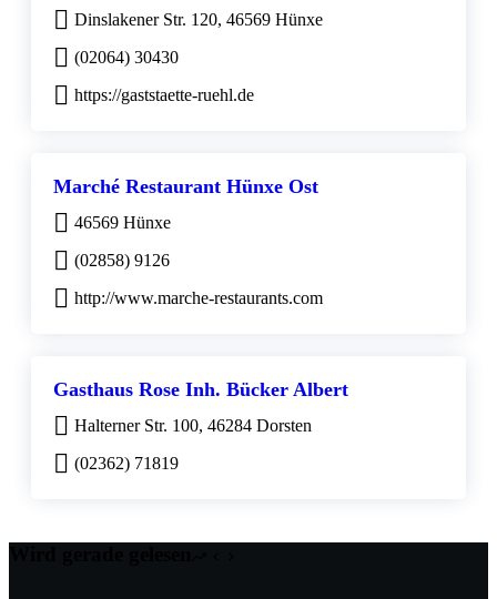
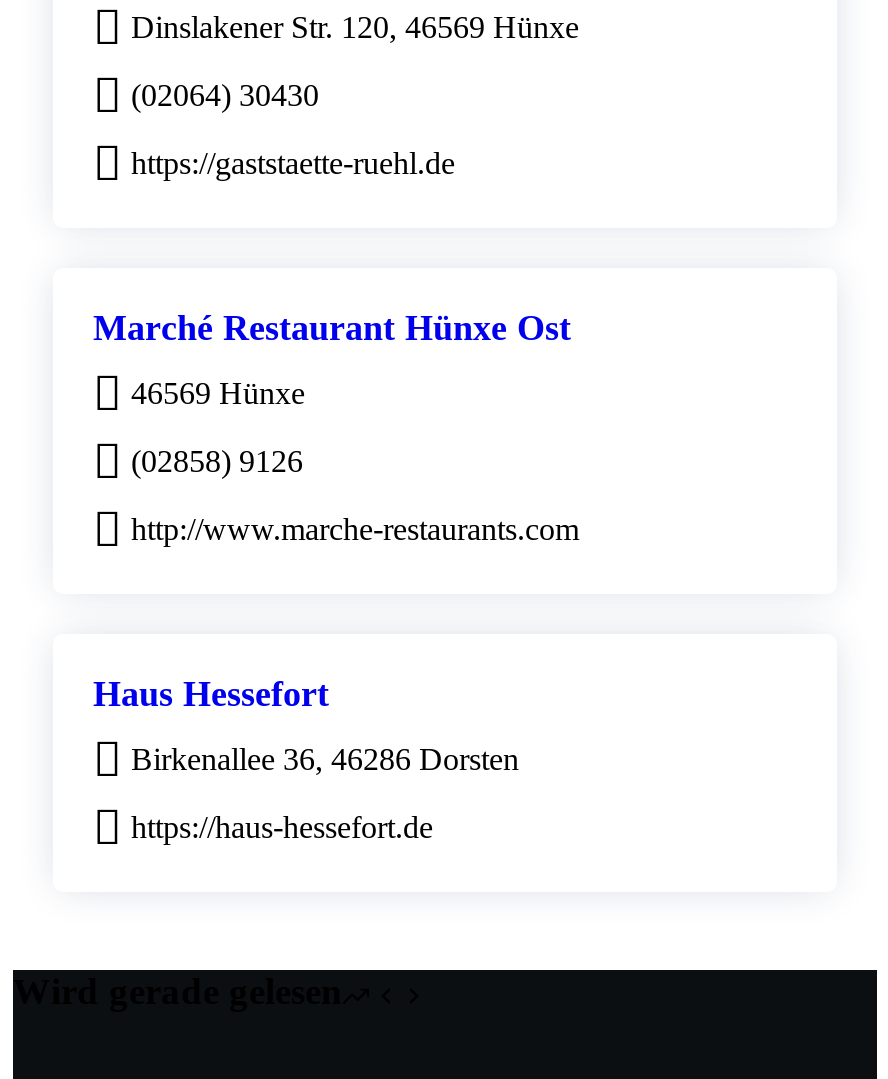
[53,378,348,400] Gasthaus Rose Inh. Bücker Albert -> [93,675,329,715] Haus Hessefort
[74,416,312,435] Halterner Str. 100, 46284 Dorsten -> [131,743,519,777] Birkenallee 36, 46286 Dorsten
[74,453,179,472] (02362) 71819 -> [131,811,433,845] https://haus-hessefort.de

